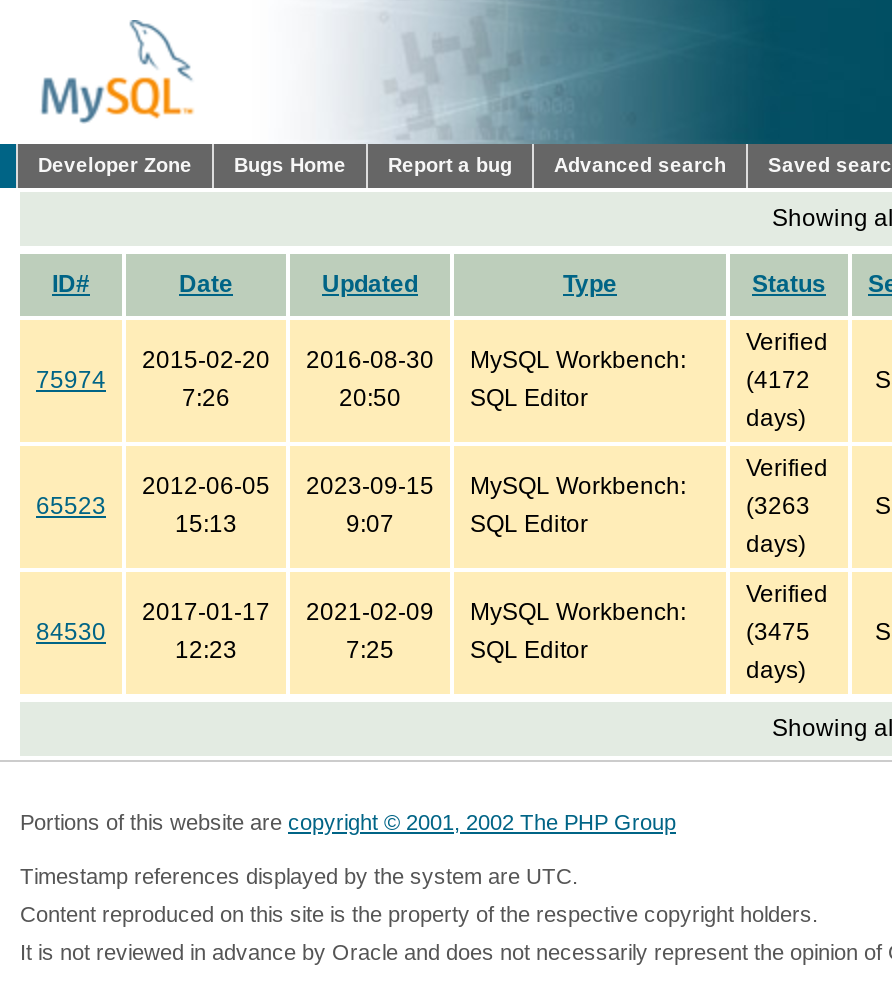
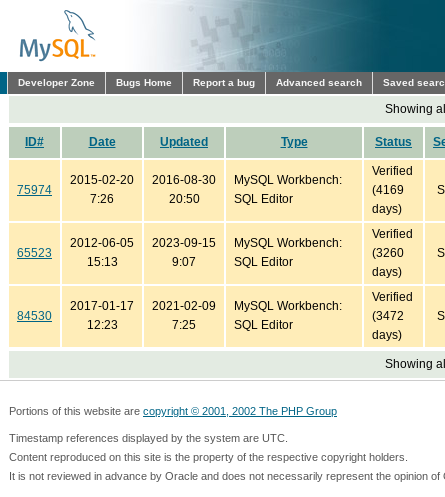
[746,366,810,394] (4172 -> [372,183,404,197] (4169
[746,492,810,520] (3263 -> [372,246,404,260] (3260
[746,618,810,646] (3475 -> [372,309,404,323] (3472

